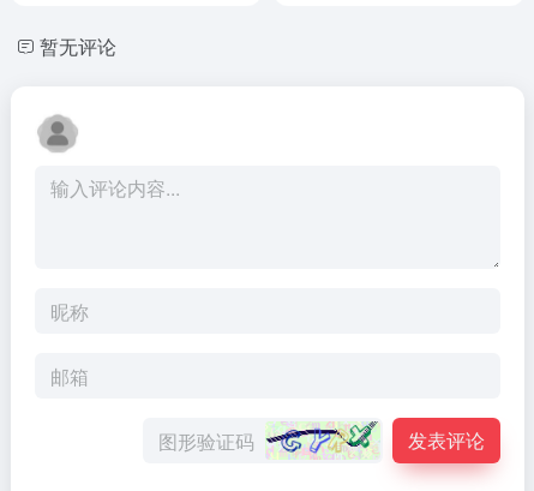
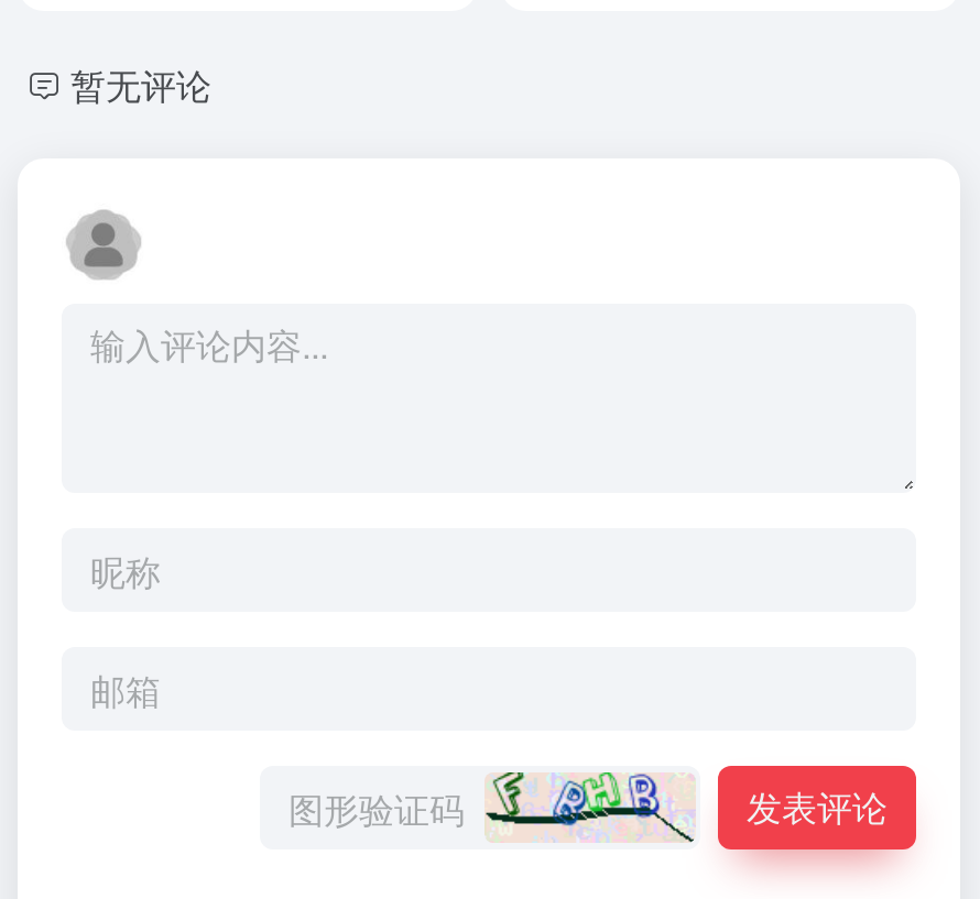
[265,420,378,459] [image] -> [484,770,694,843] [image]

